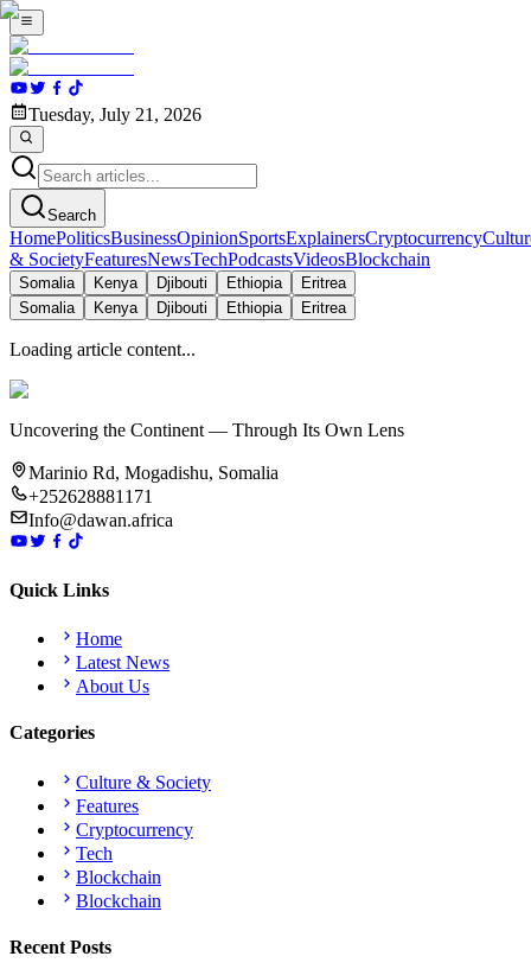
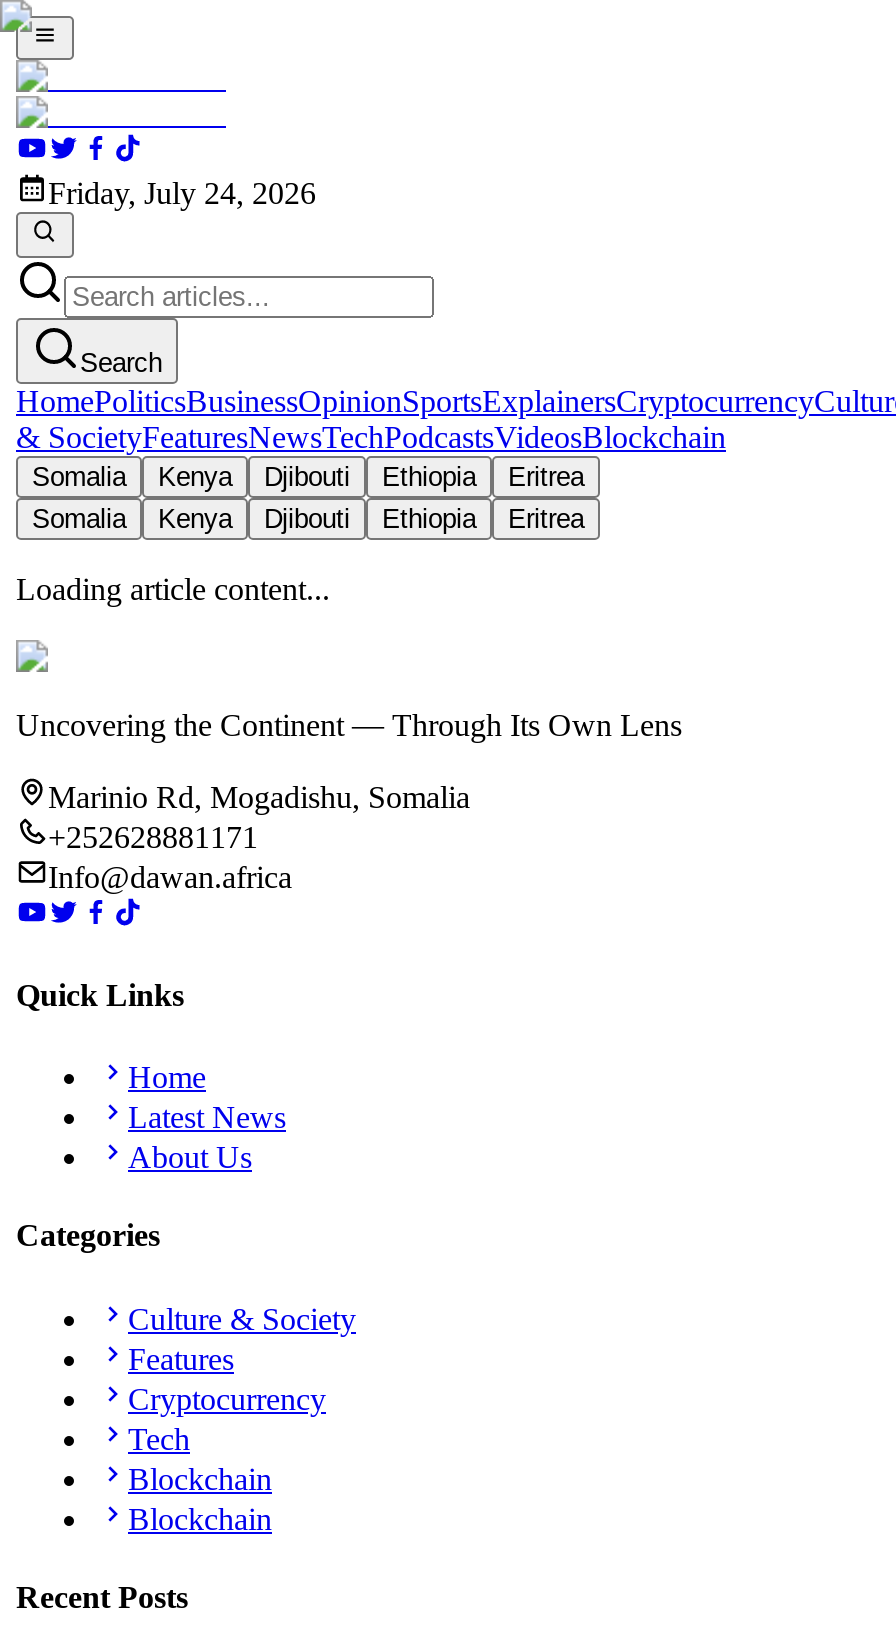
[28,105,201,125] Tuesday, July 21, 2026 -> [48,177,316,211] Friday, July 24, 2026

